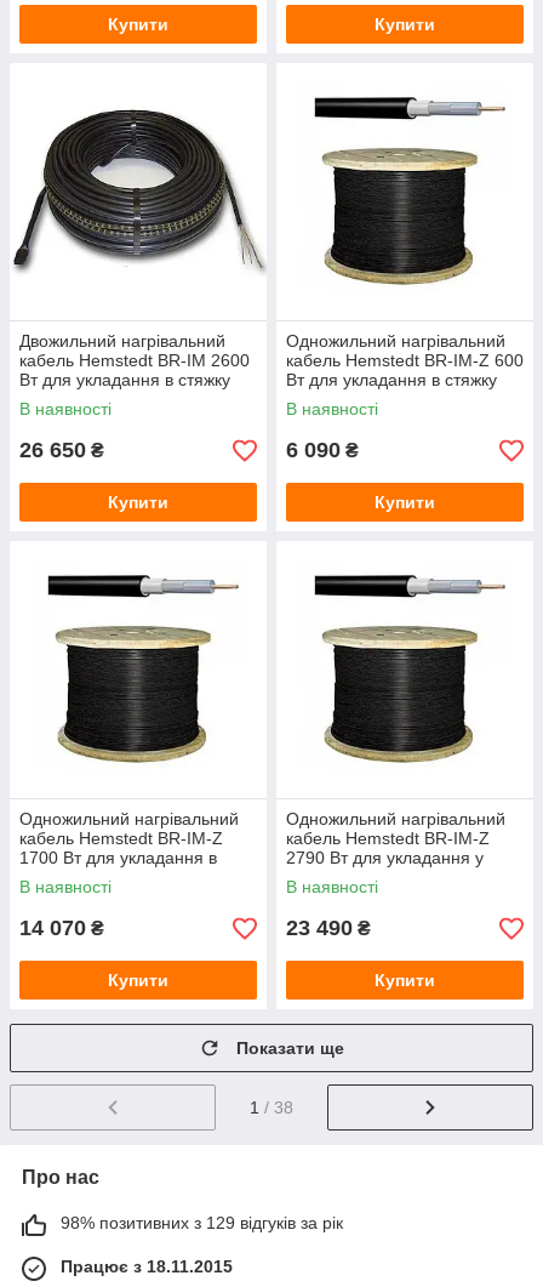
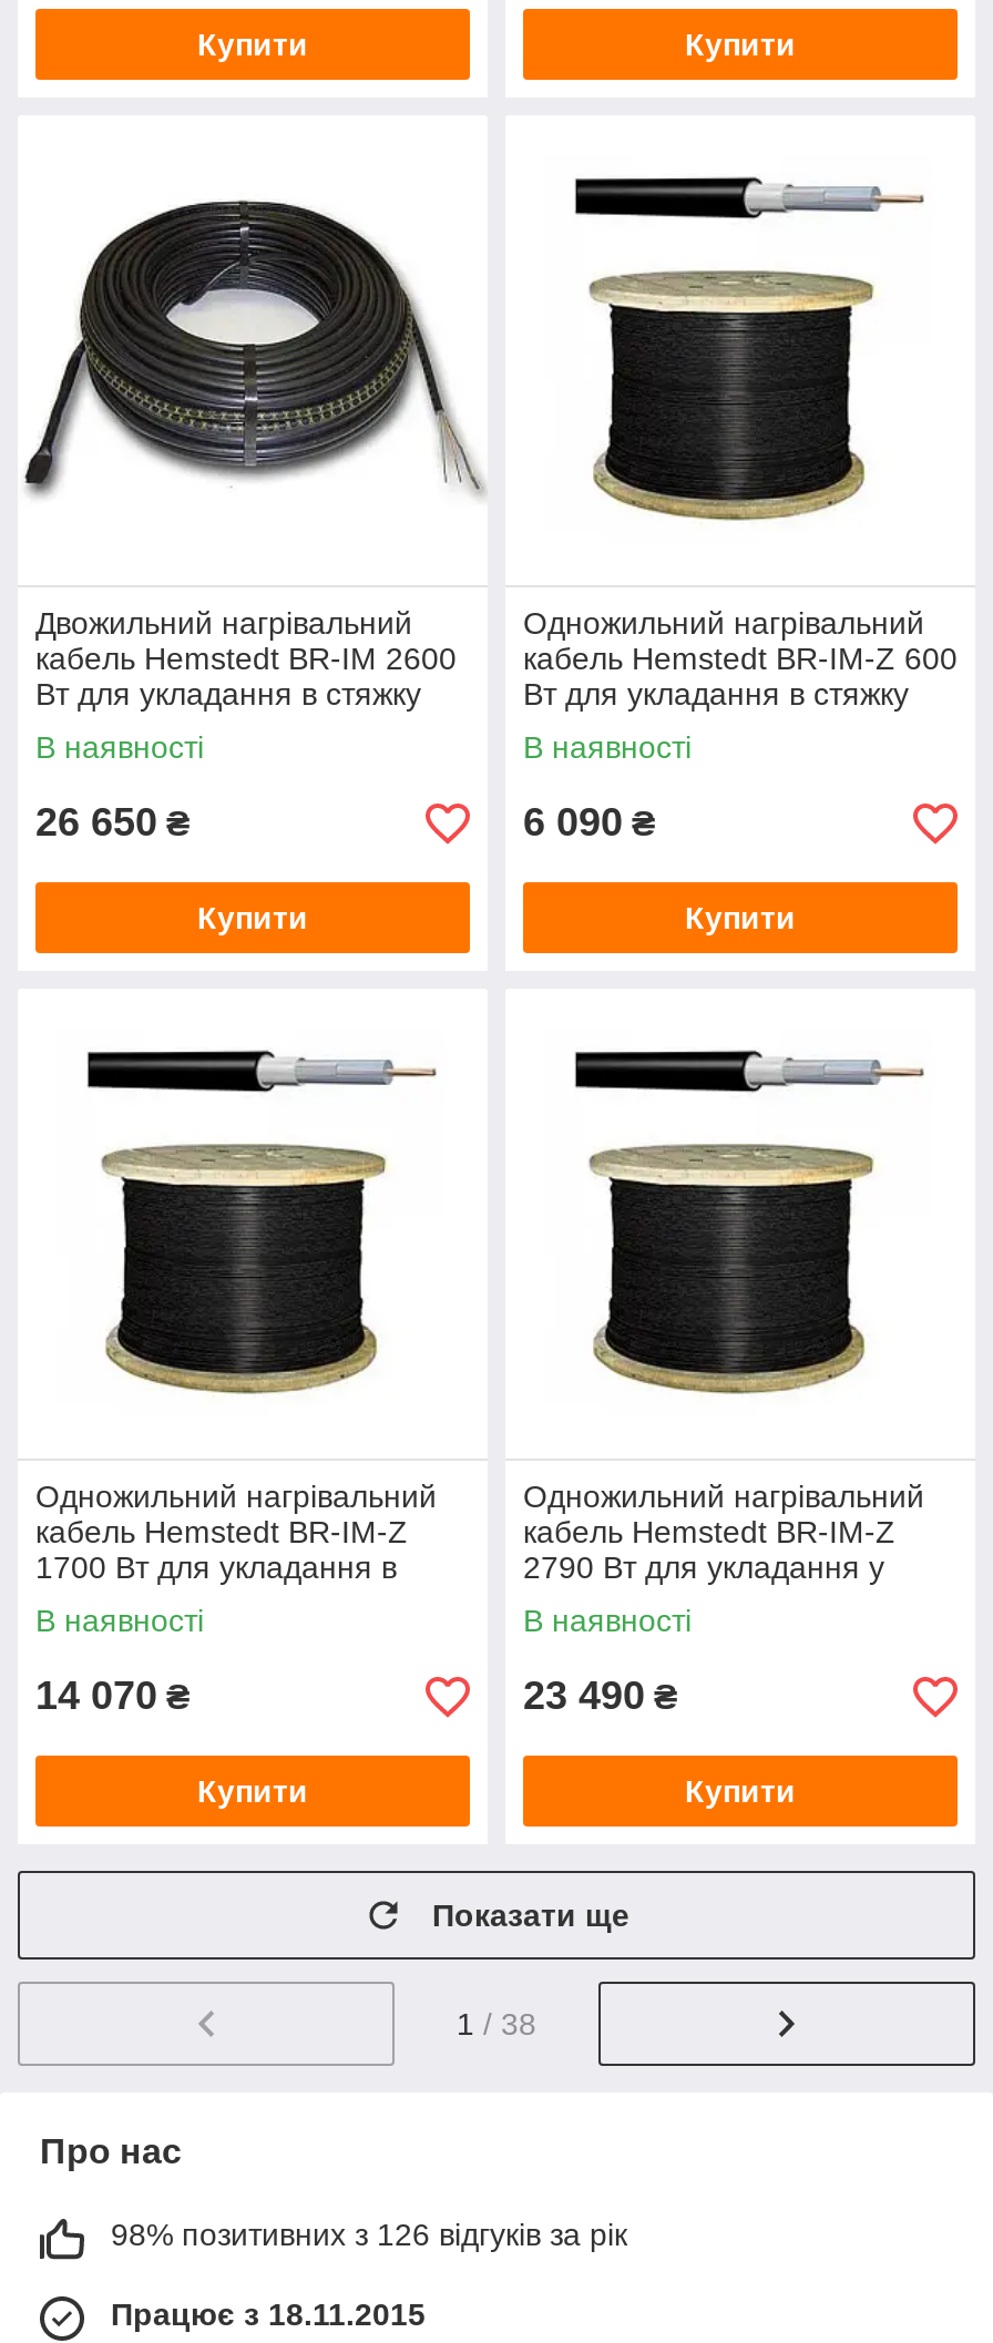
[61,1213,343,1232] 98% позитивних з 129 відгуків за рік -> [111,2217,627,2252] 98% позитивних з 126 відгуків за рік

